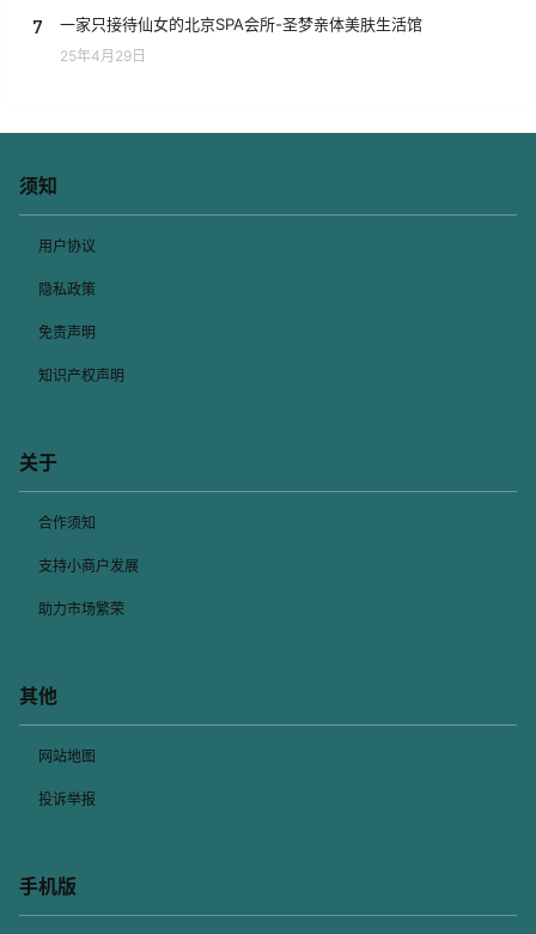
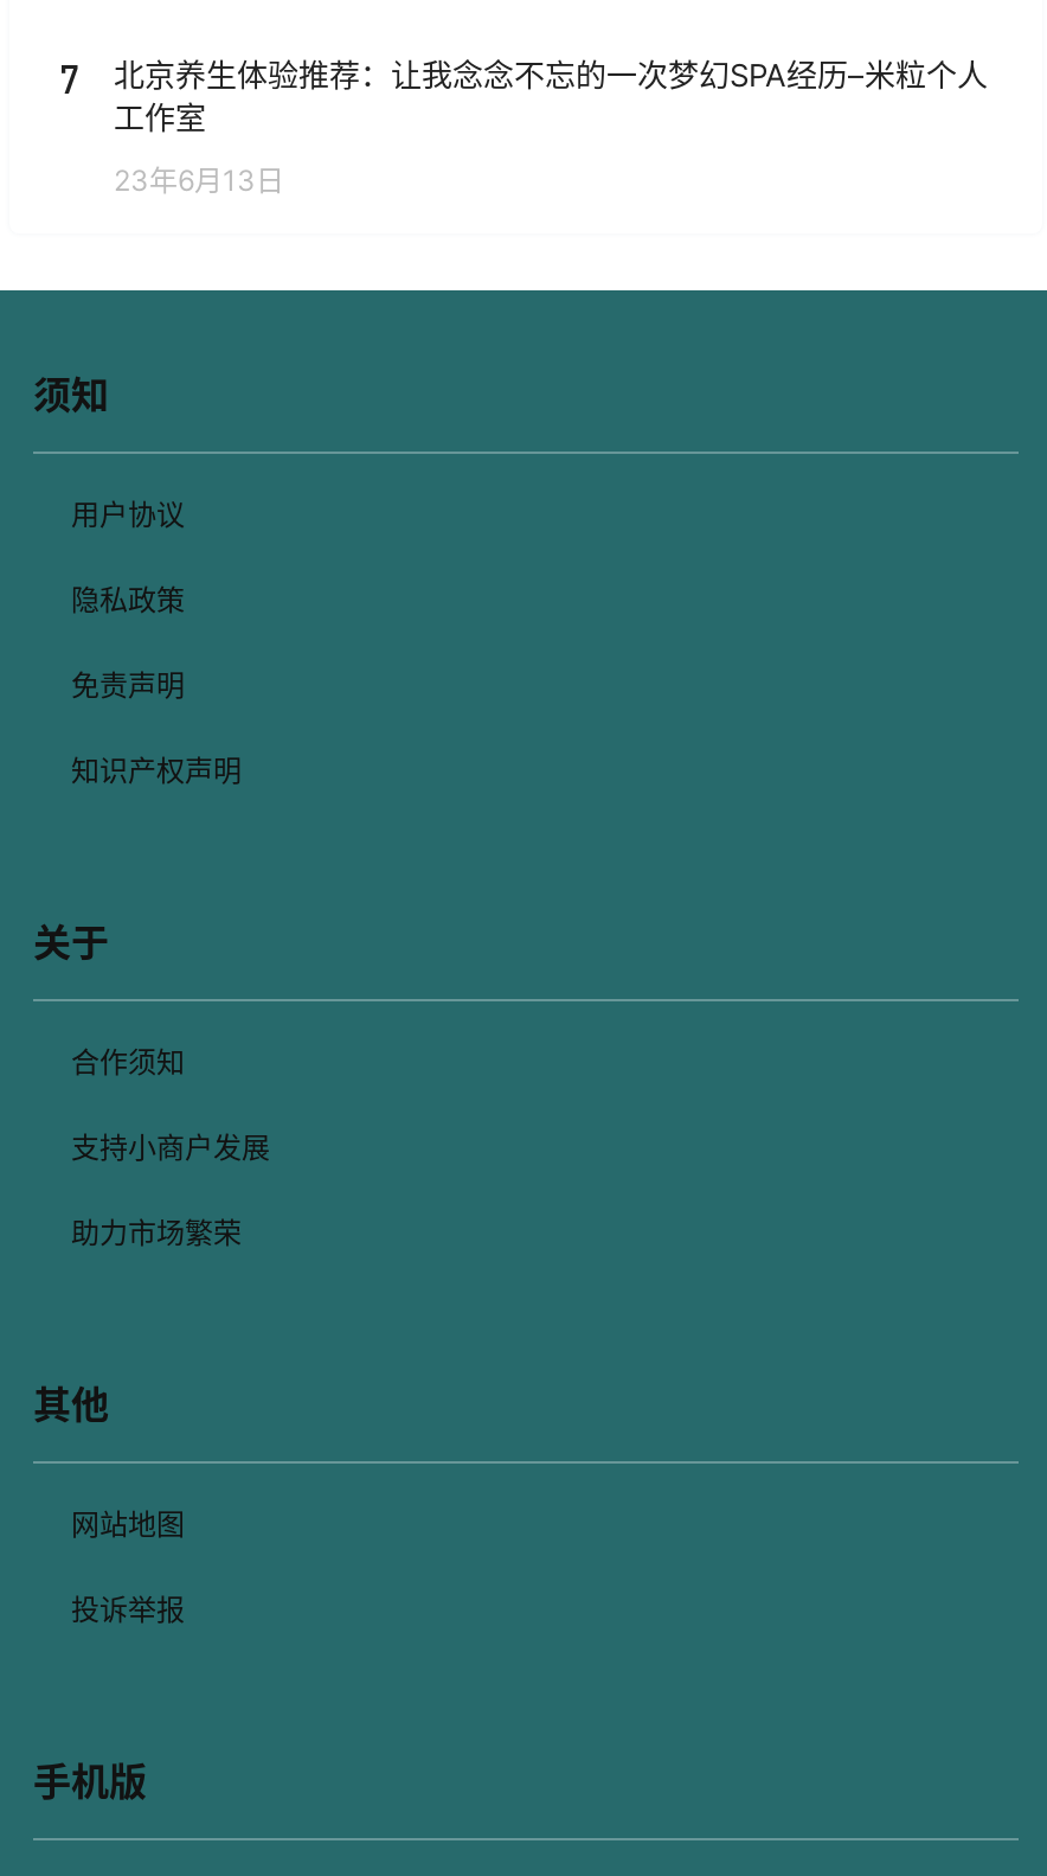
[60,14,422,34] 一家只接待仙女的北京SPA会所-圣梦亲体美肤生活馆 -> [114,56,988,136] 北京养生体验推荐：让我念念不忘的一次梦幻SPA经历–米粒个人 | 工作室
[60,47,146,65] 25年4月29日 -> [114,162,284,198] 23年6月13日

